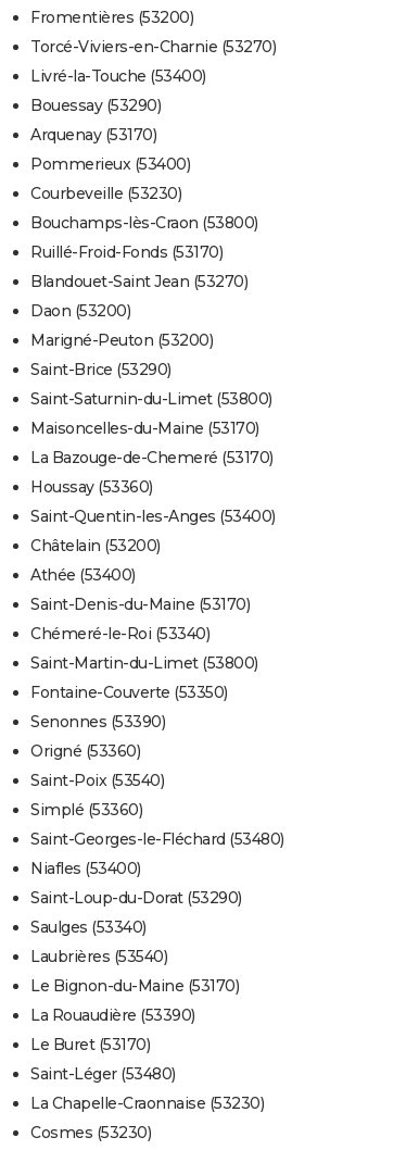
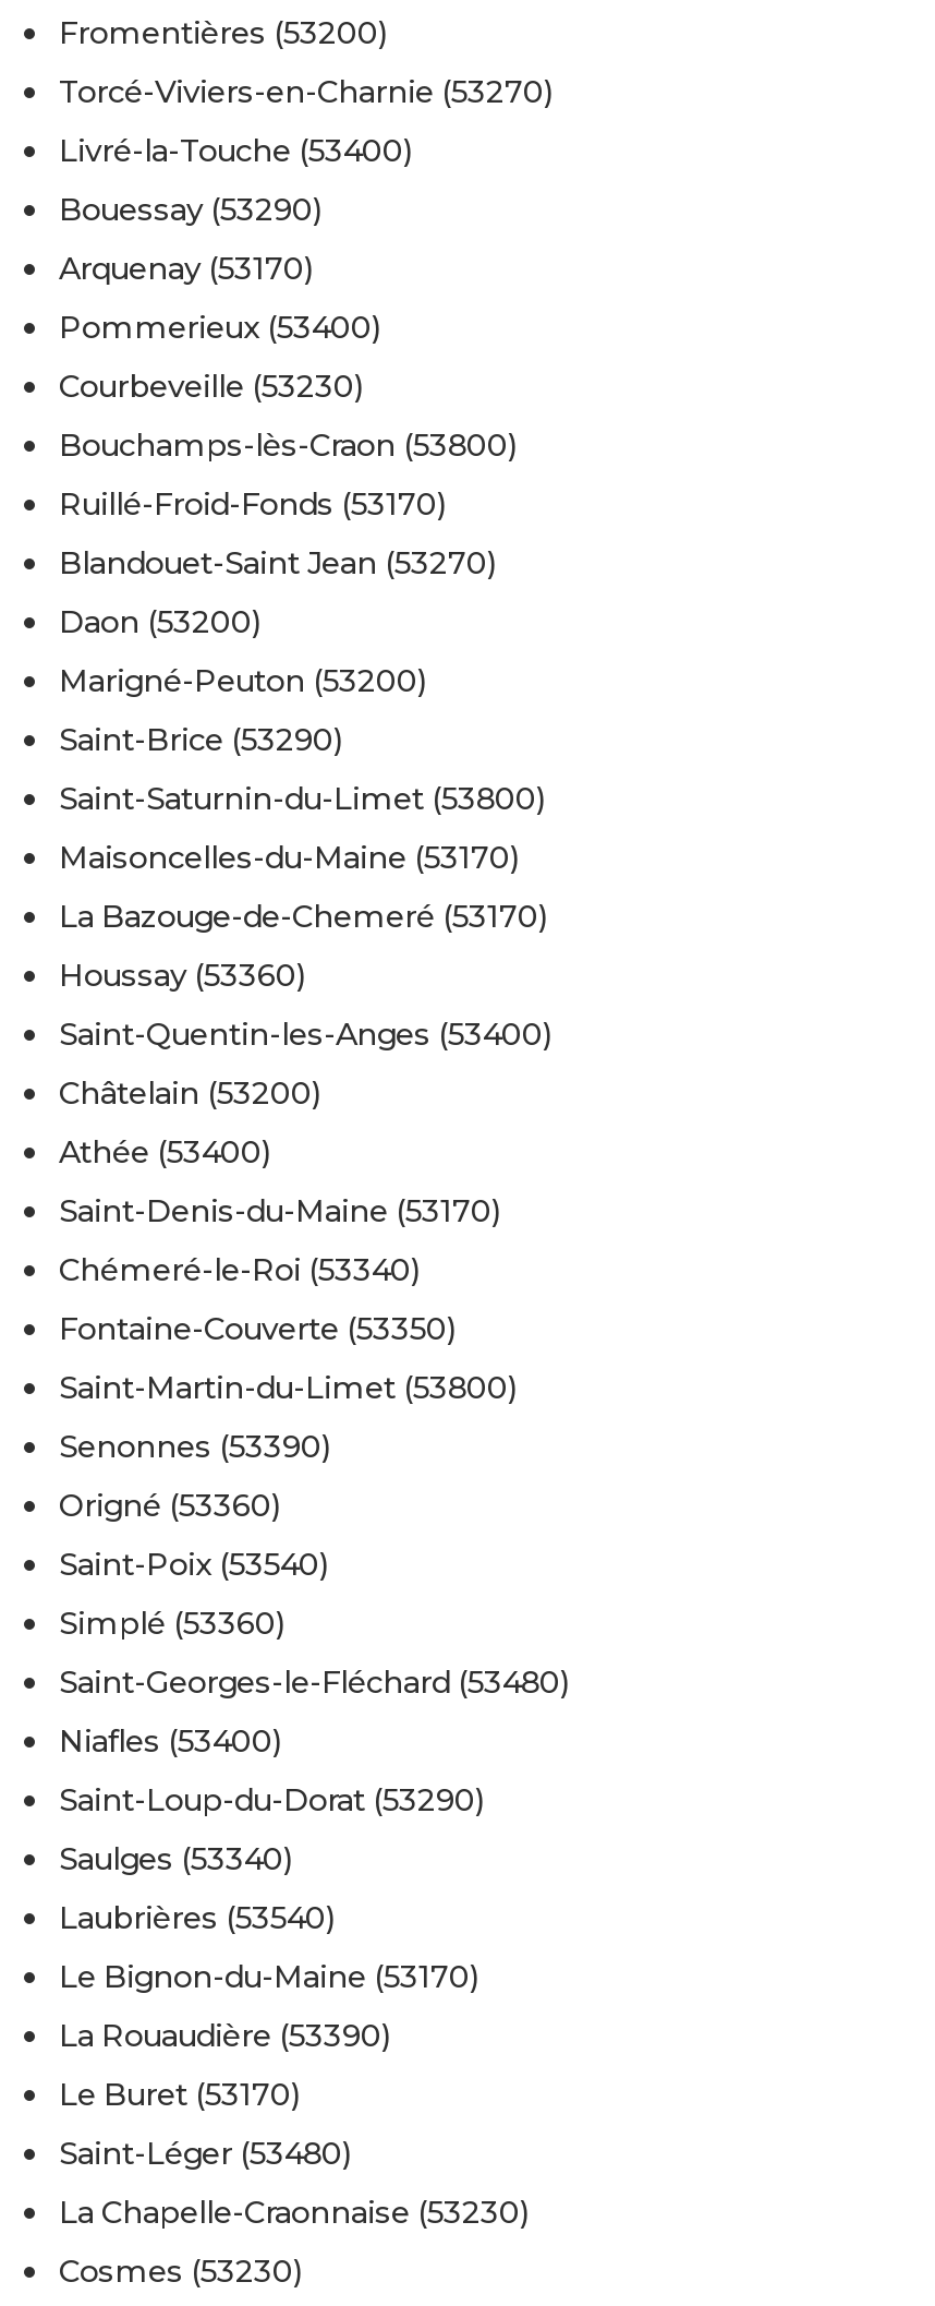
moved [30,653,258,673] -> [59,1368,515,1408]: Saint-Martin-du-Limet (53800)
moved [30,683,227,702] -> [59,1309,454,1349]: Fontaine-Couverte (53350)

